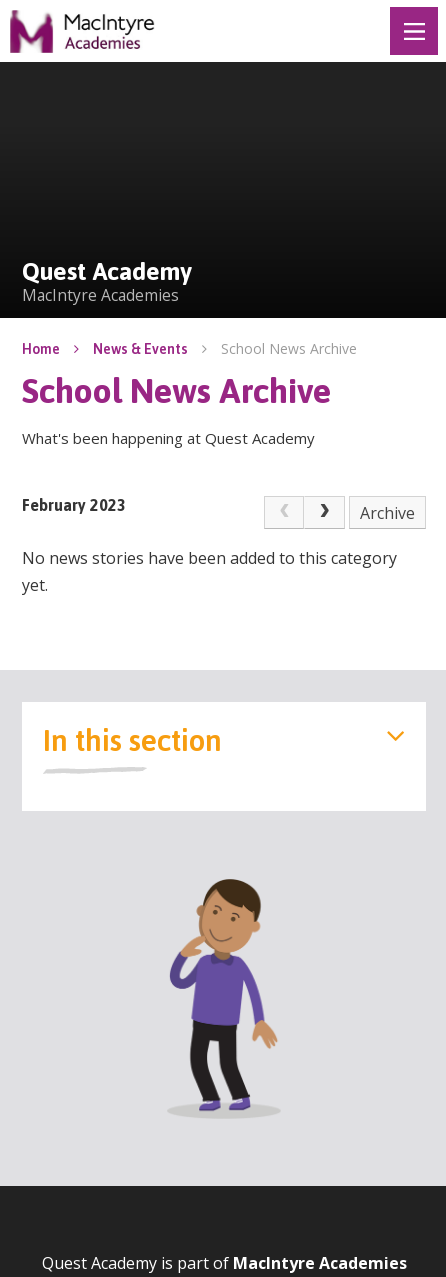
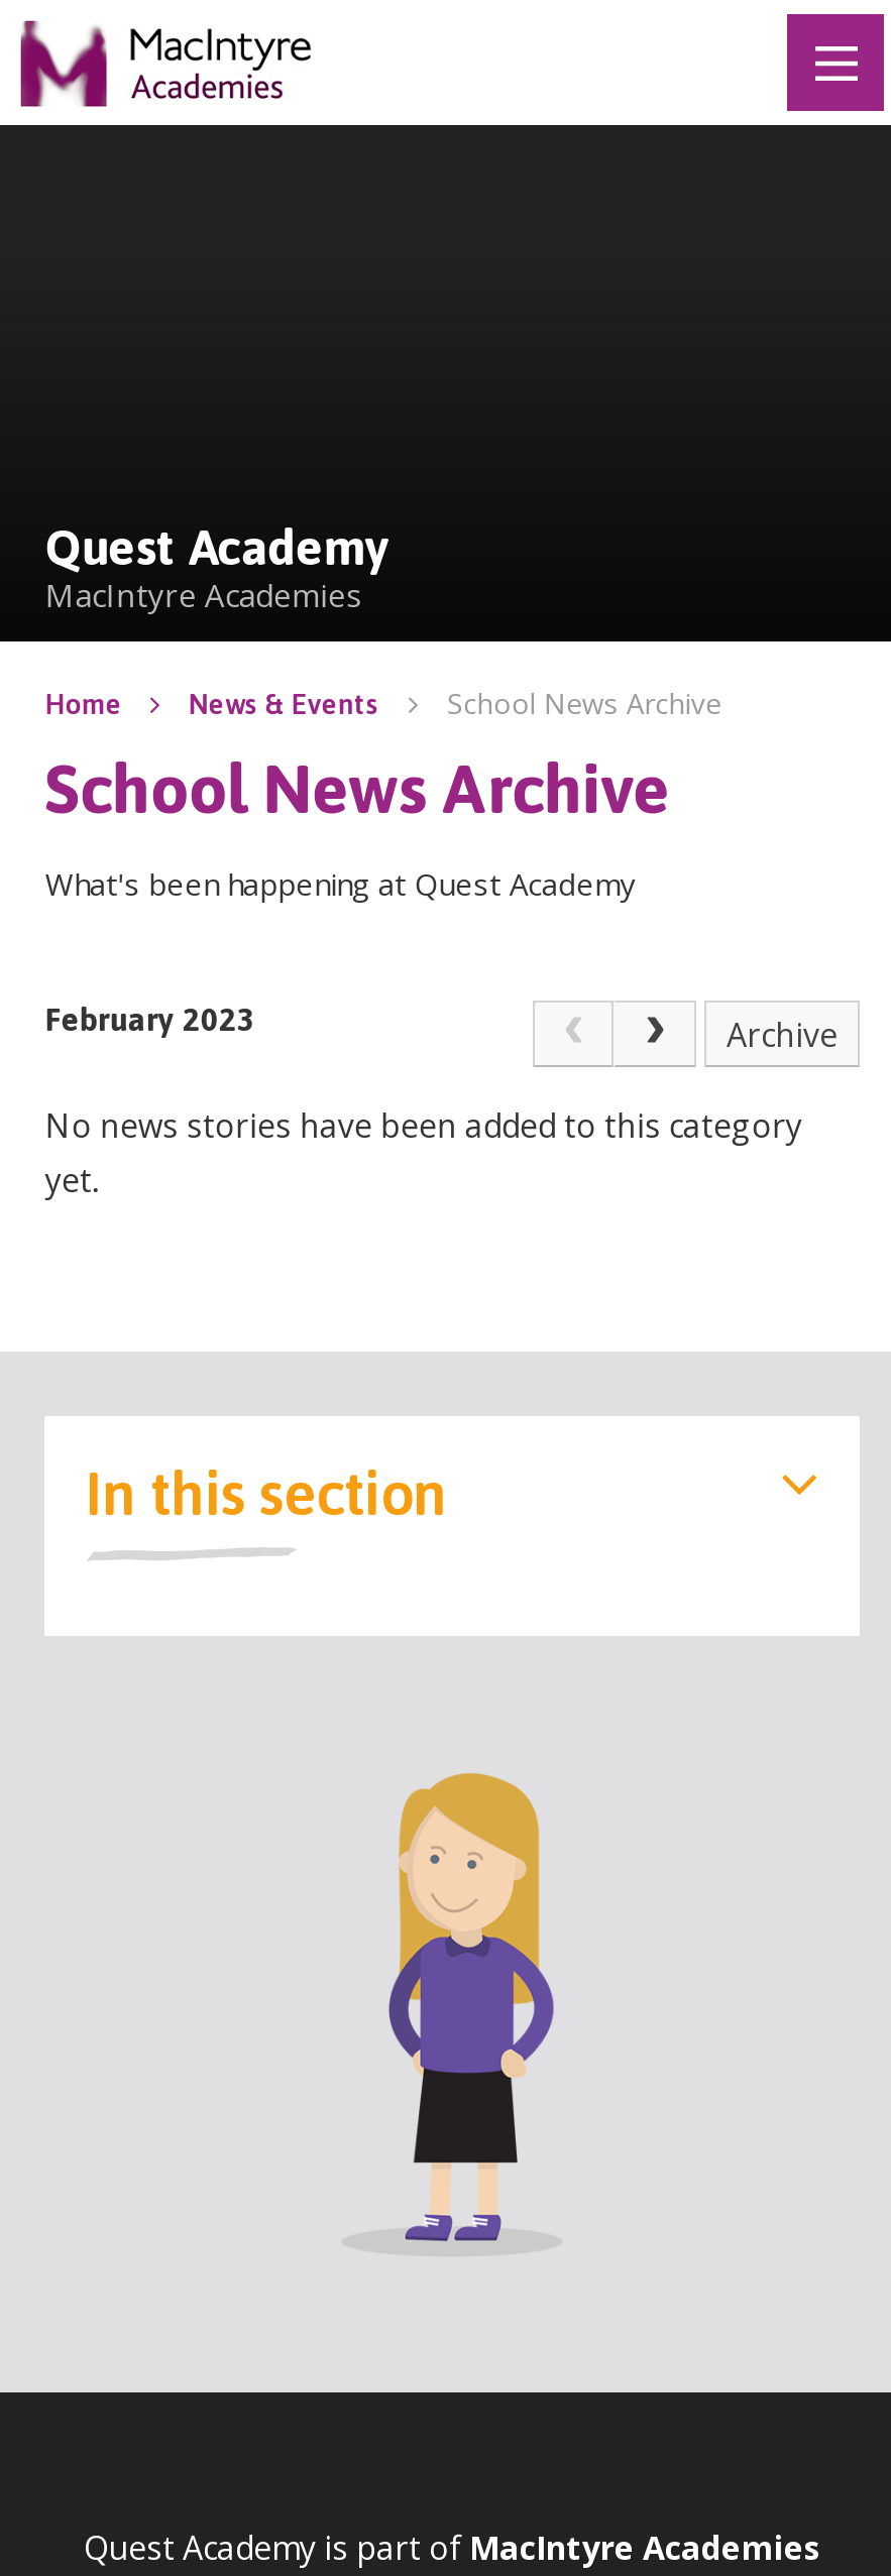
[169,878,278,1111] [image] -> [343,1771,559,2243] [image]

